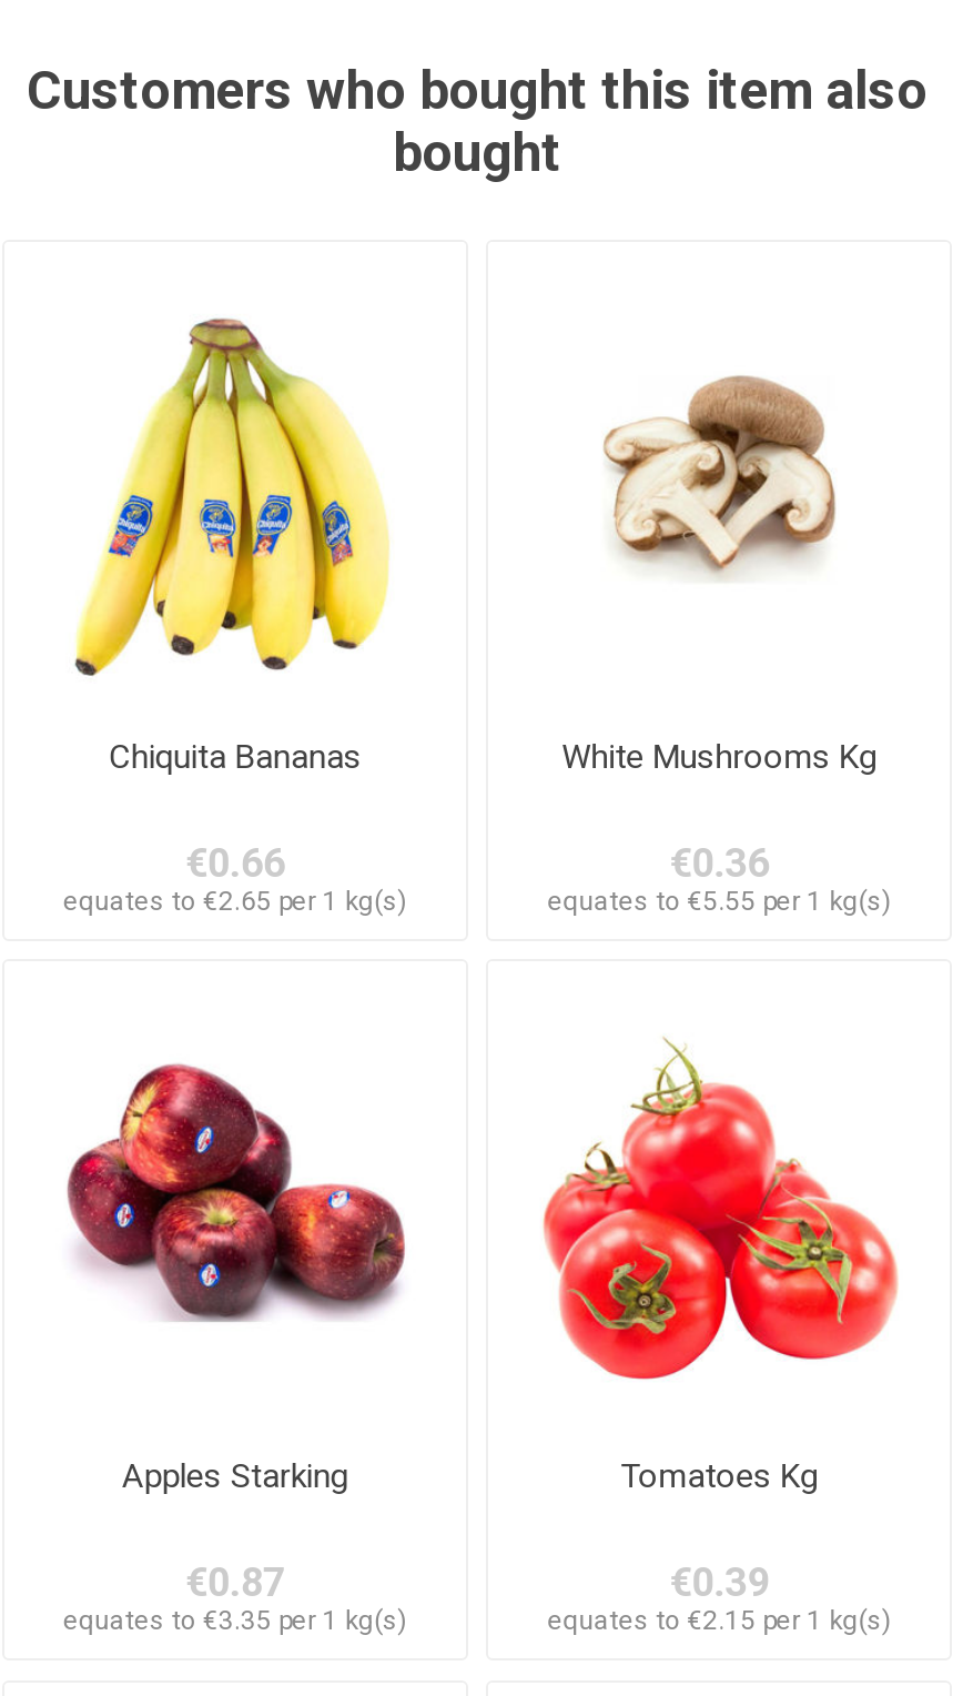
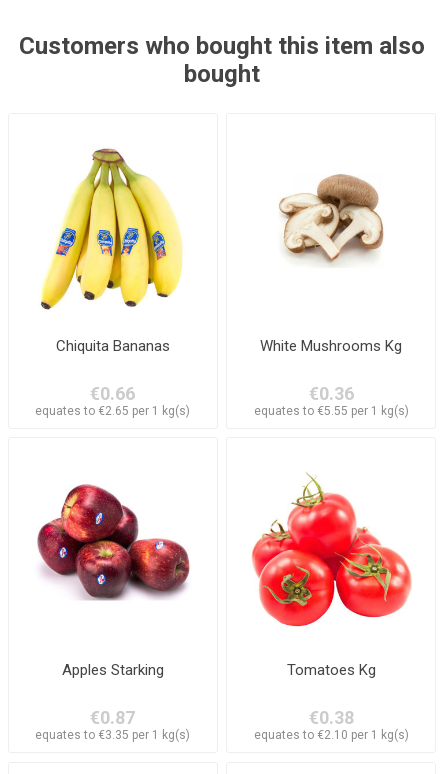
[669,1558,769,1605] €0.39 -> [309,707,354,728] €0.38
[547,1605,891,1636] equates to €2.15 per 1 kg(s) -> [254,728,409,742] equates to €2.10 per 1 kg(s)

